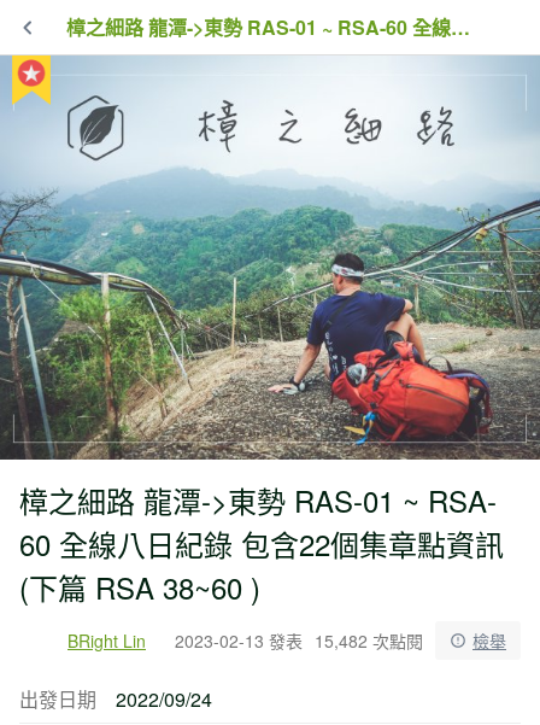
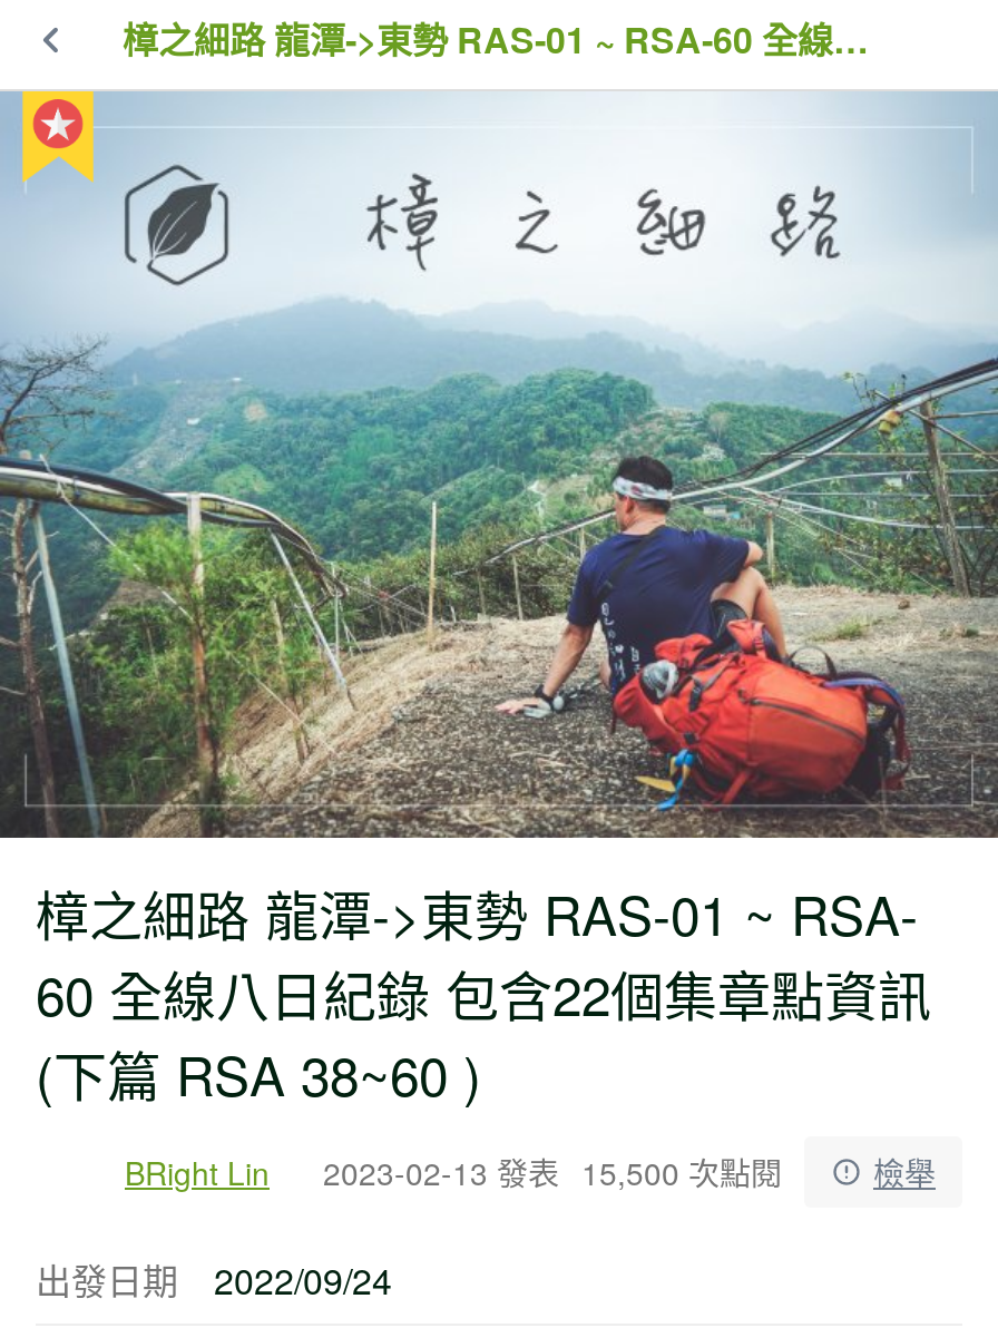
[67,628,423,652] BRight Lin 2023-02-13 發表 15,482 次點閱 -> [125,1149,782,1193] BRight Lin 2023-02-13 發表 15,500 次點閱

